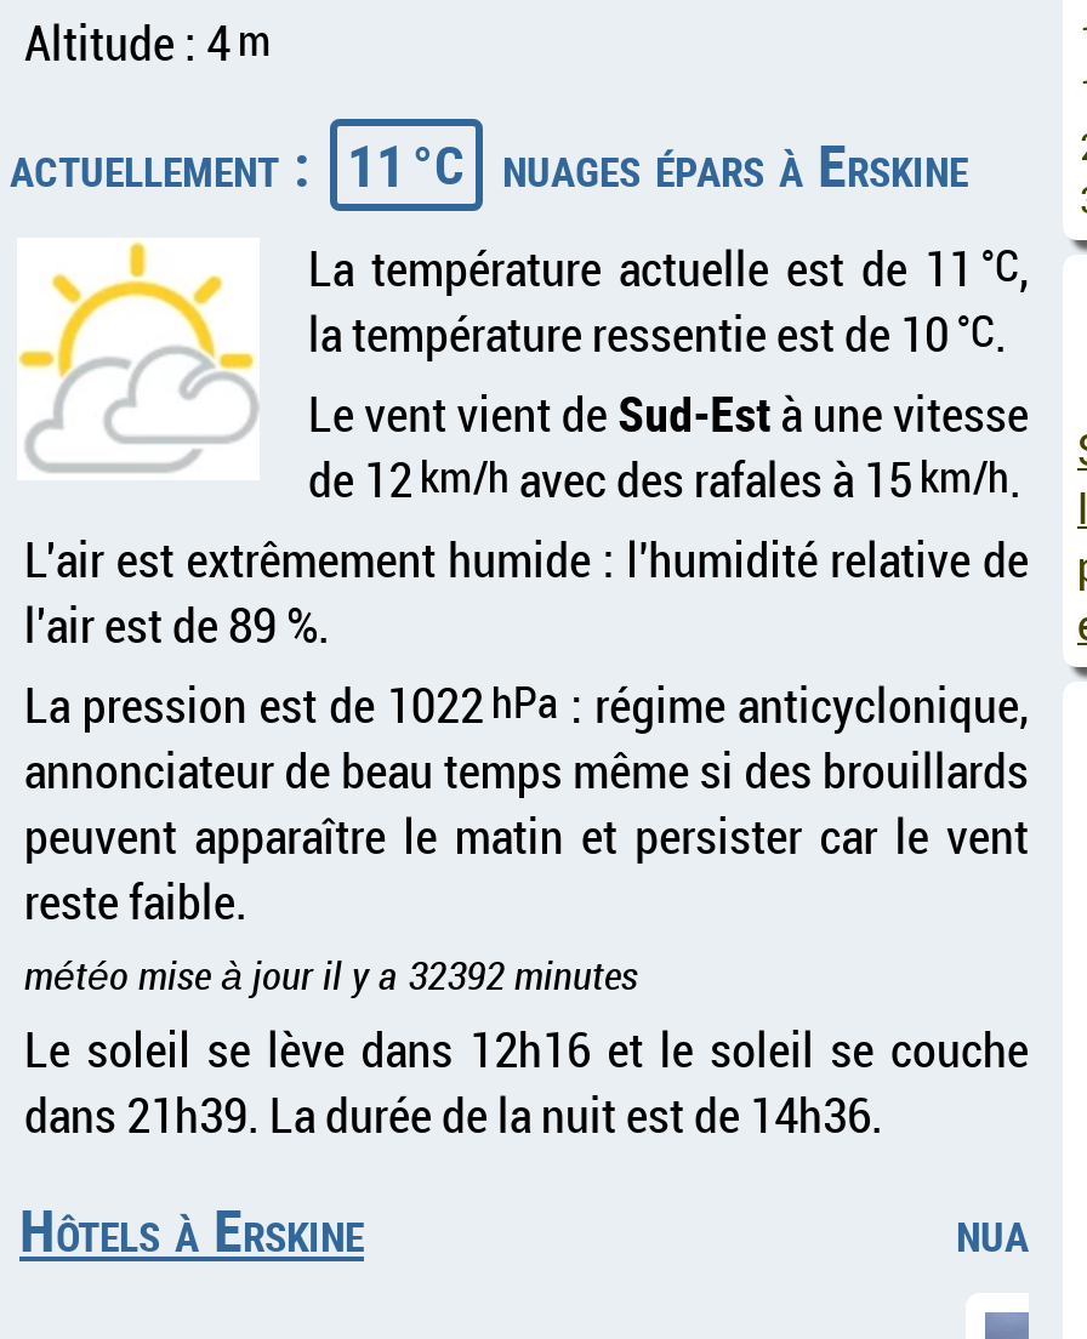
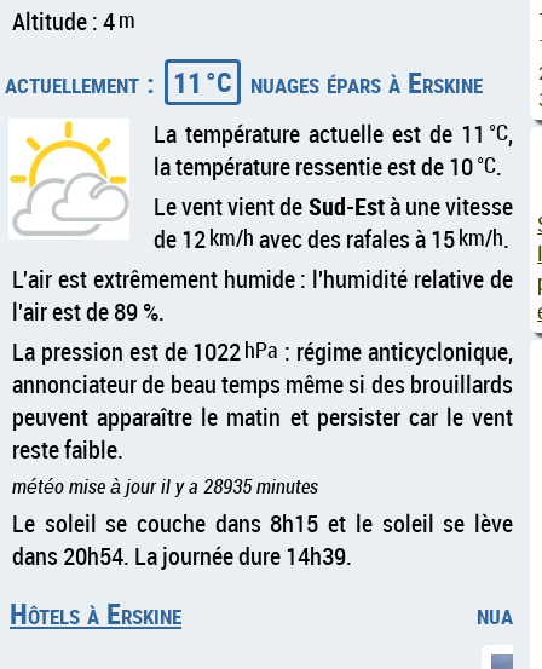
[24,948,1029,1147] météo mise à jour il y a 32392 minutes | Le soleil se lève dans 12h16 et le soleil se couche | dans 21h39. La durée de la nuit est de 14h36. -> [12,473,513,572] météo mise à jour il y a 28935 minutes | Le soleil se couche dans 8h15 et le soleil se lève | dans 20h54. La journée dure 14h39.

